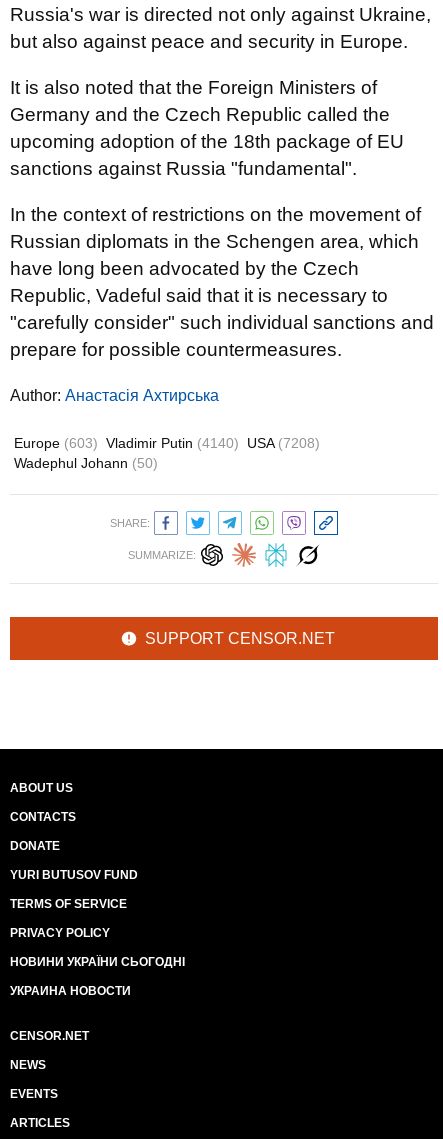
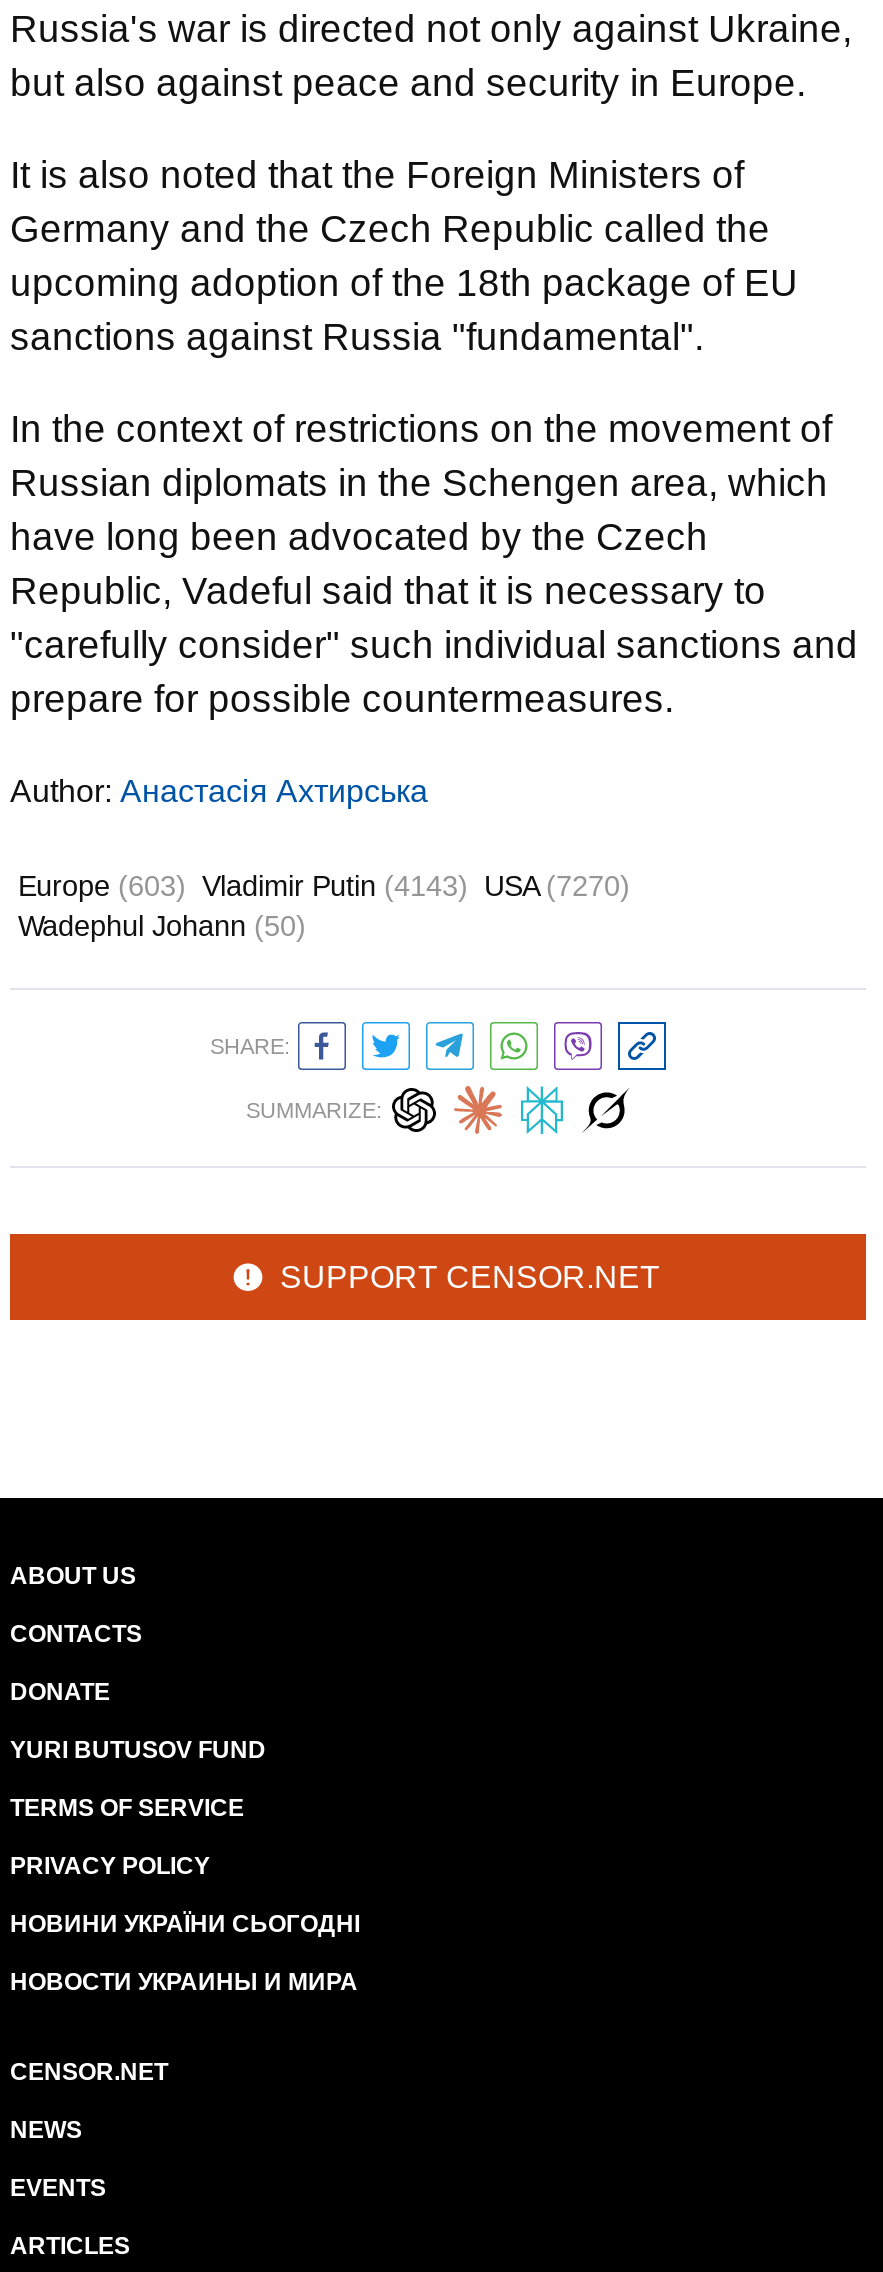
[14,435,320,451] Europe (603) Vladimir Putin (4140) USA (7208) -> [18,870,630,902] Europe (603) Vladimir Putin (4143) USA (7270)
[10,984,131,998] УКРАИНА НОВОСТИ -> [10,1968,358,1996] НОВОСТИ УКРАИНЫ И МИРА

